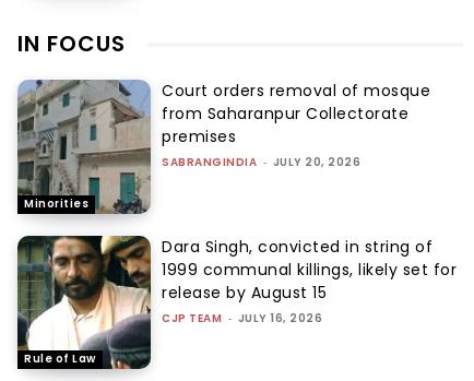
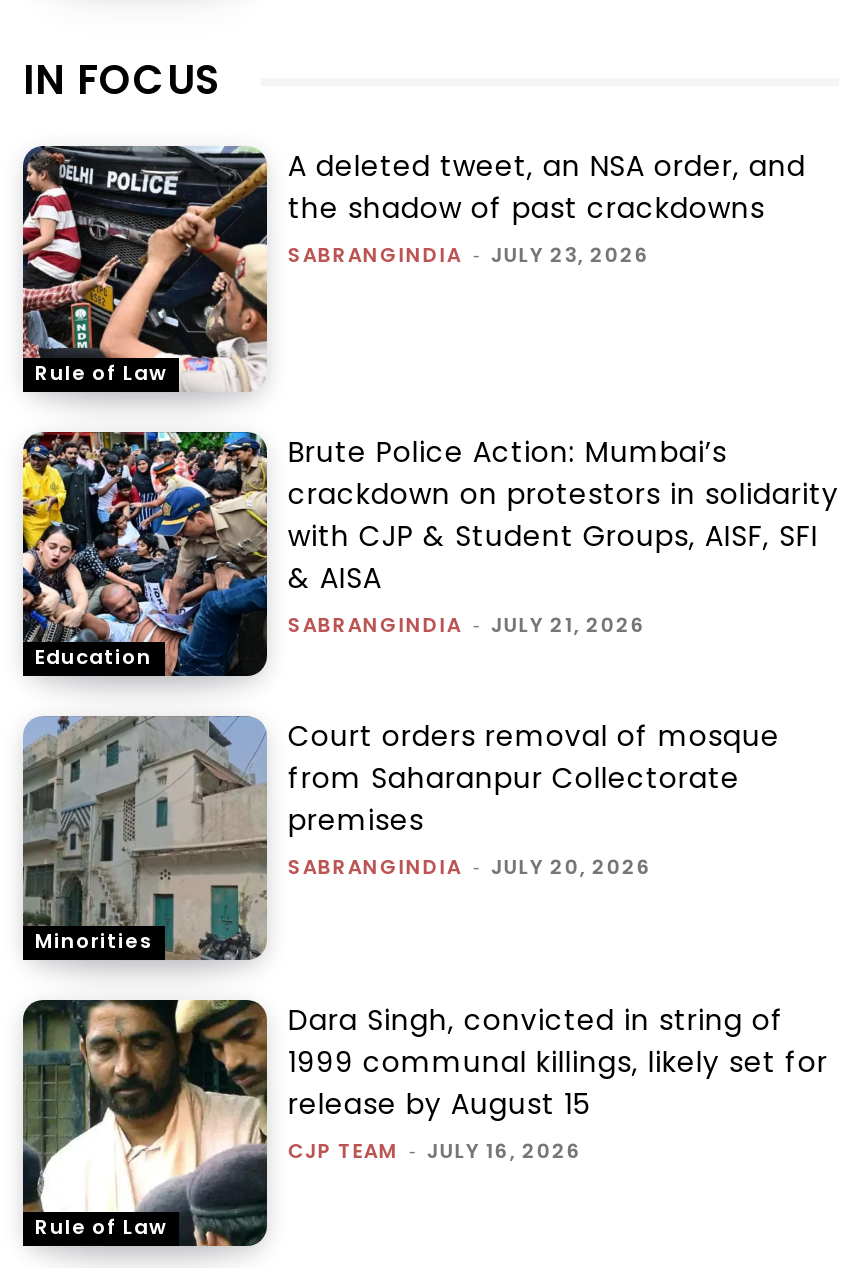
none -> [21,144,267,392] [image] | Rule of Law
none -> [21,430,259,678] [image] | Education
none -> [288,146,806,270] A deleted tweet, an NSA order, and | the shadow of past crackdowns | SABRANGINDIA - JULY 23, 2026
none -> [288,431,839,639] Brute Police Action: Mumbai’s | crackdown on protestors in solidarity | with CJP & Student Groups, AISF, SFI | & AISA | SABRANGINDIA - JULY 21, 2026

